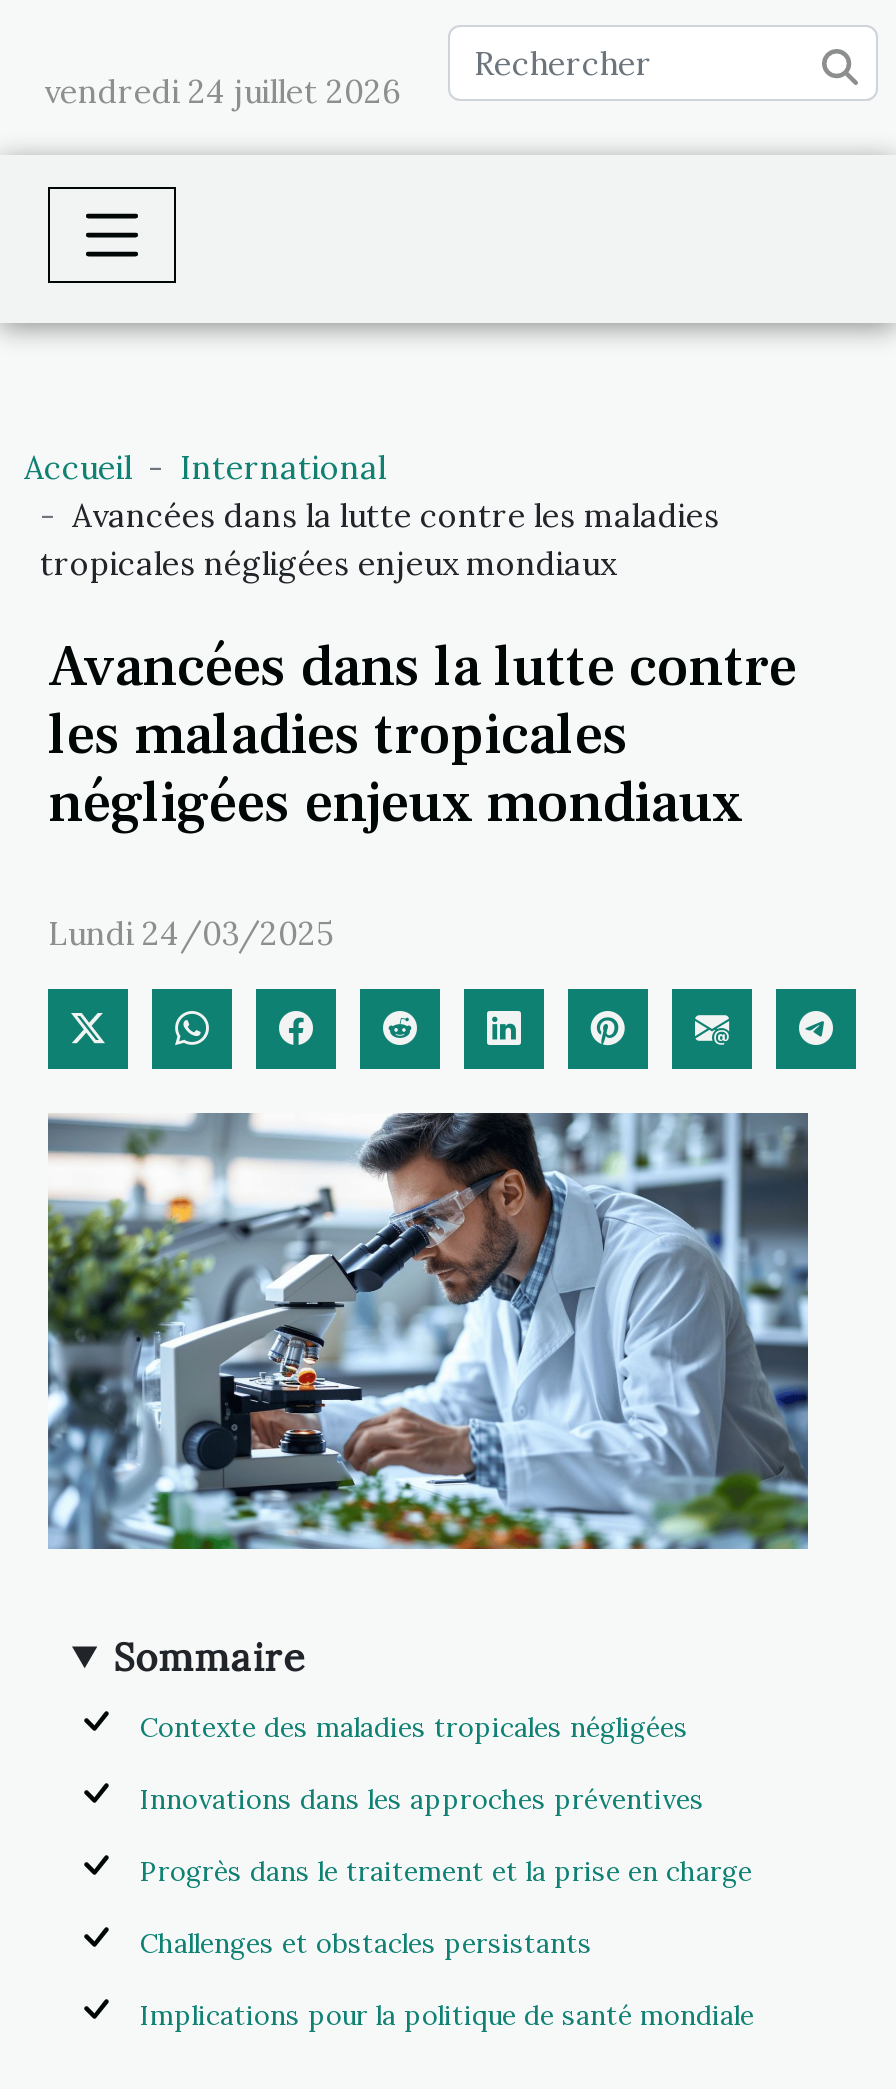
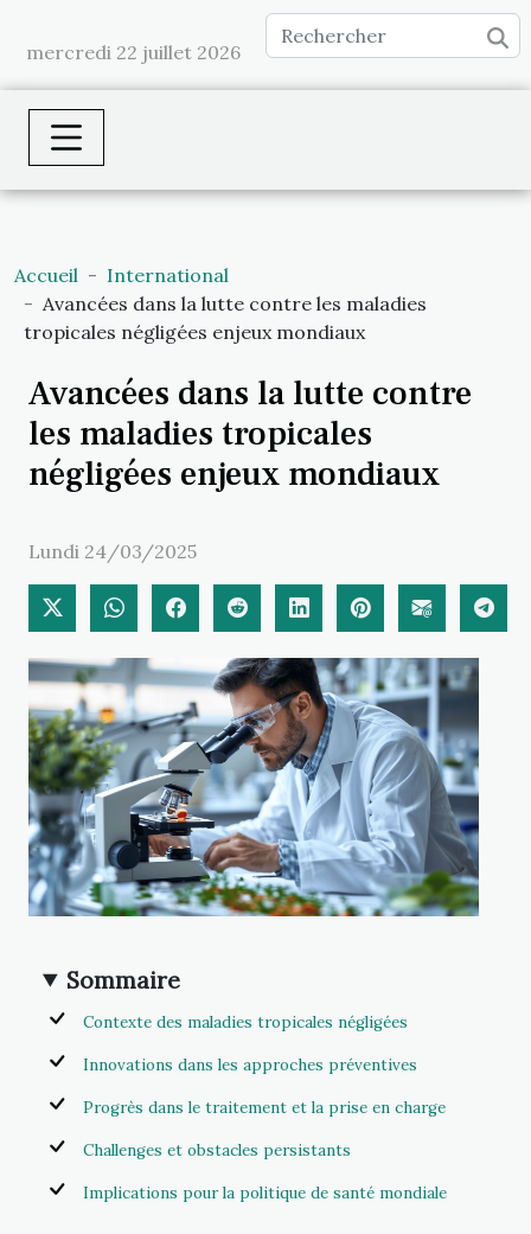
[44,71,400,111] vendredi 24 juillet 2026 -> [26,40,241,64] mercredi 22 juillet 2026

